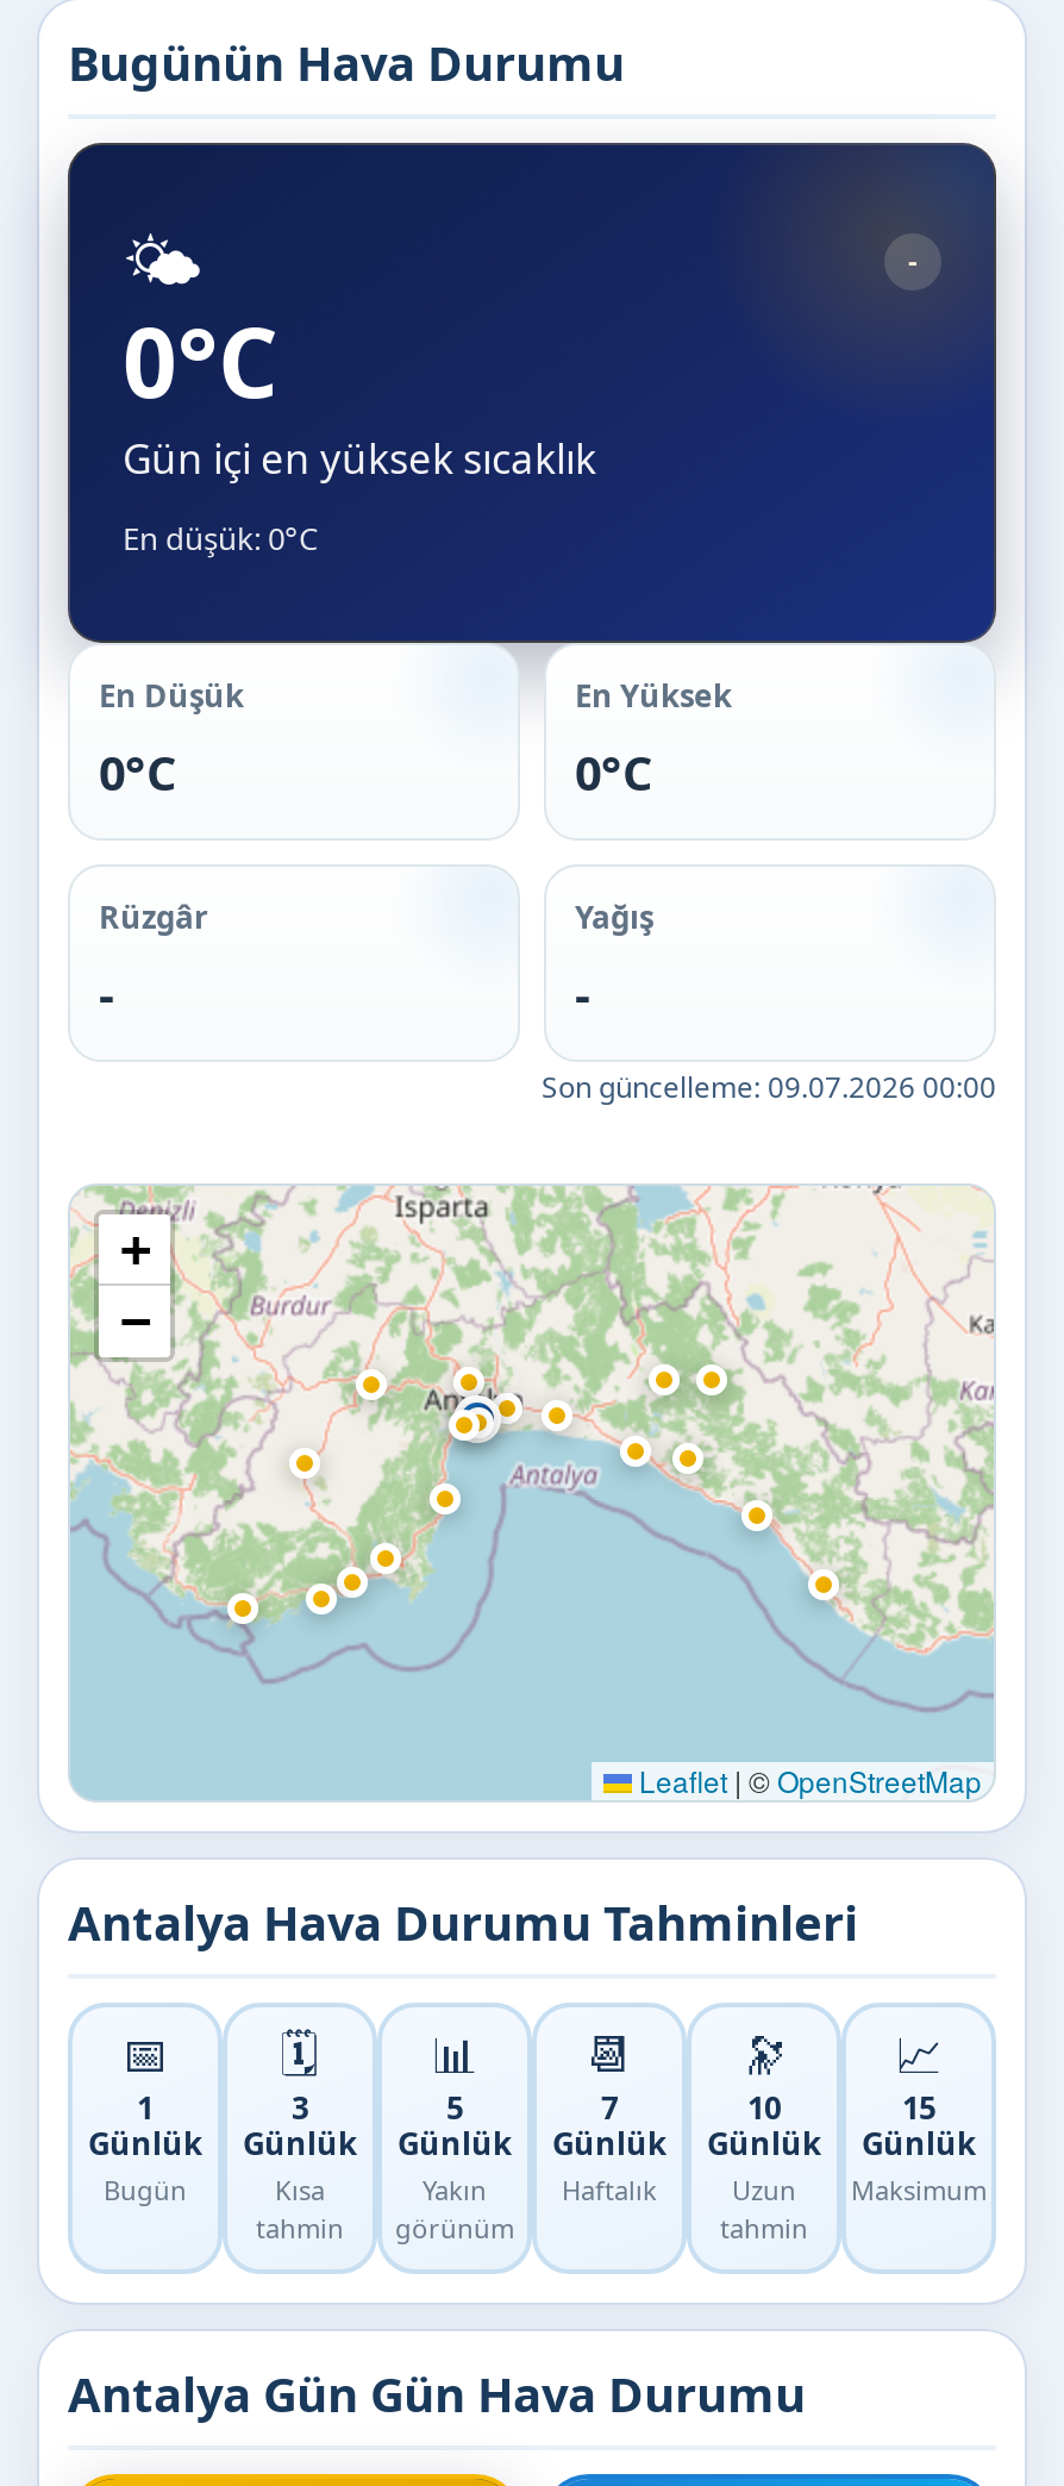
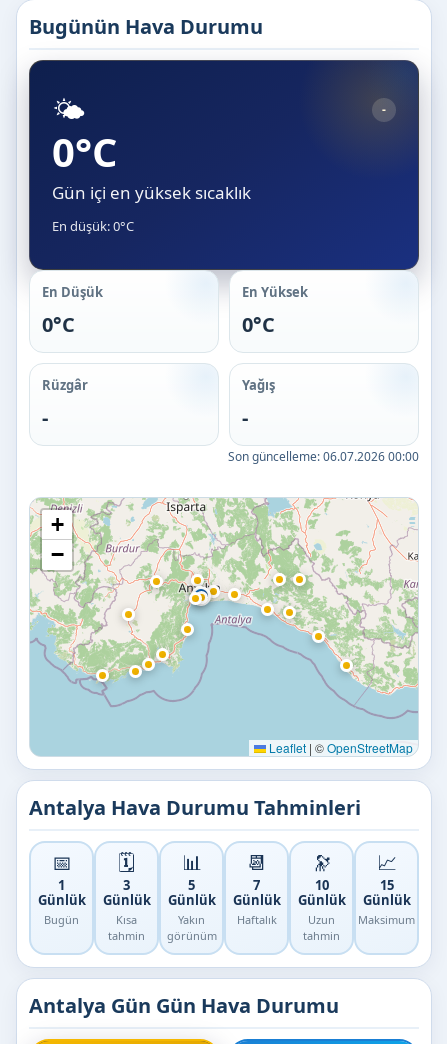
[542,1067,996,1107] Son güncelleme: 09.07.2026 00:00 -> [228,448,419,465] Son güncelleme: 06.07.2026 00:00

